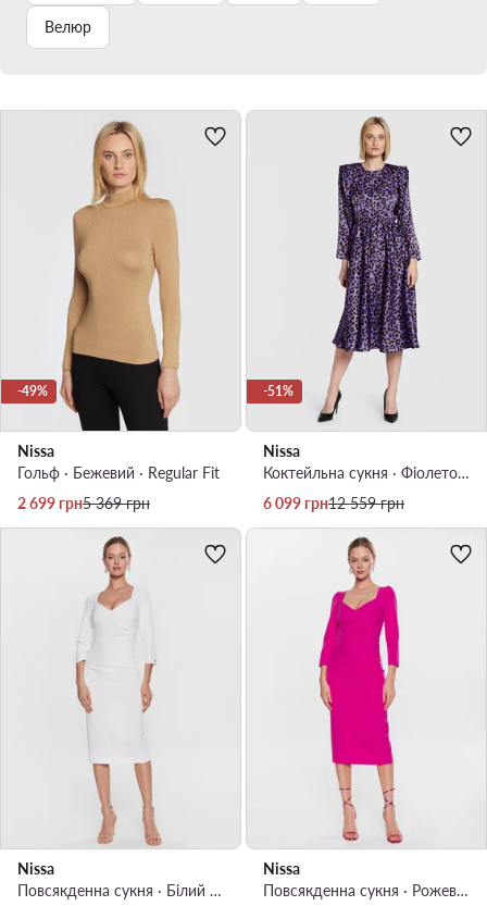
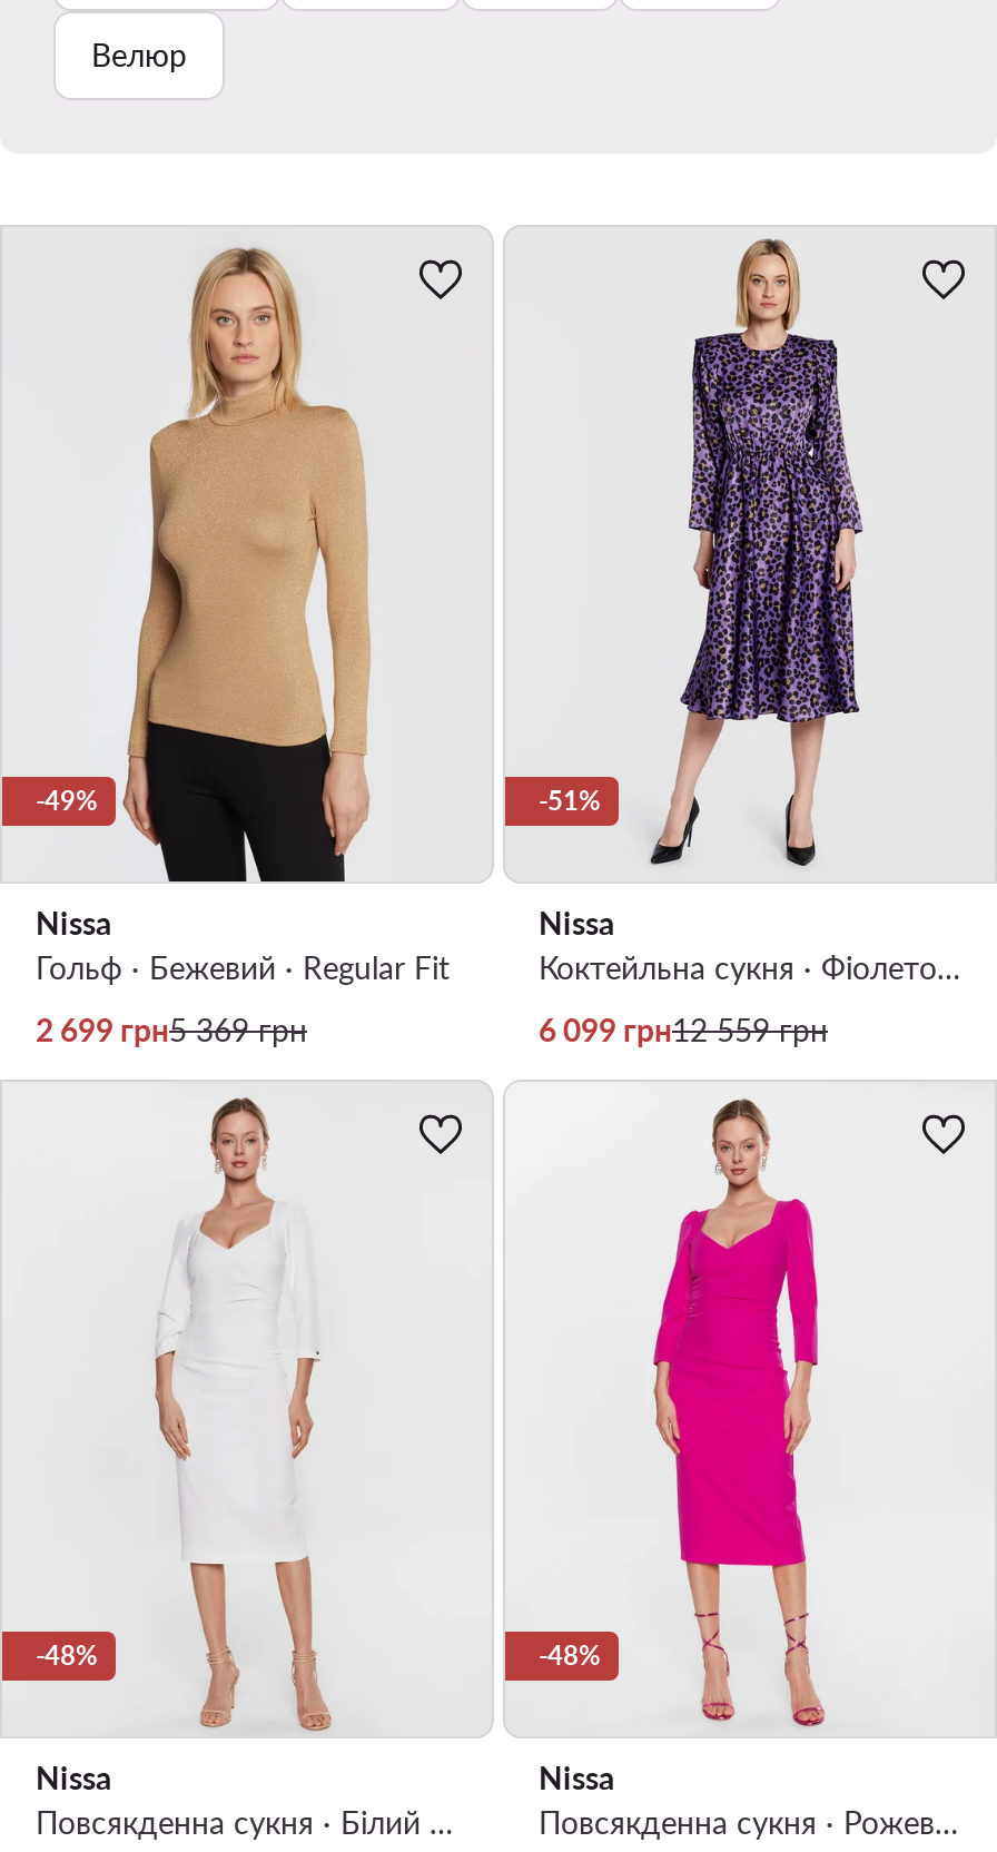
none -> [36,1638,98,1671] -48%
none -> [539,1638,601,1671] -48%

